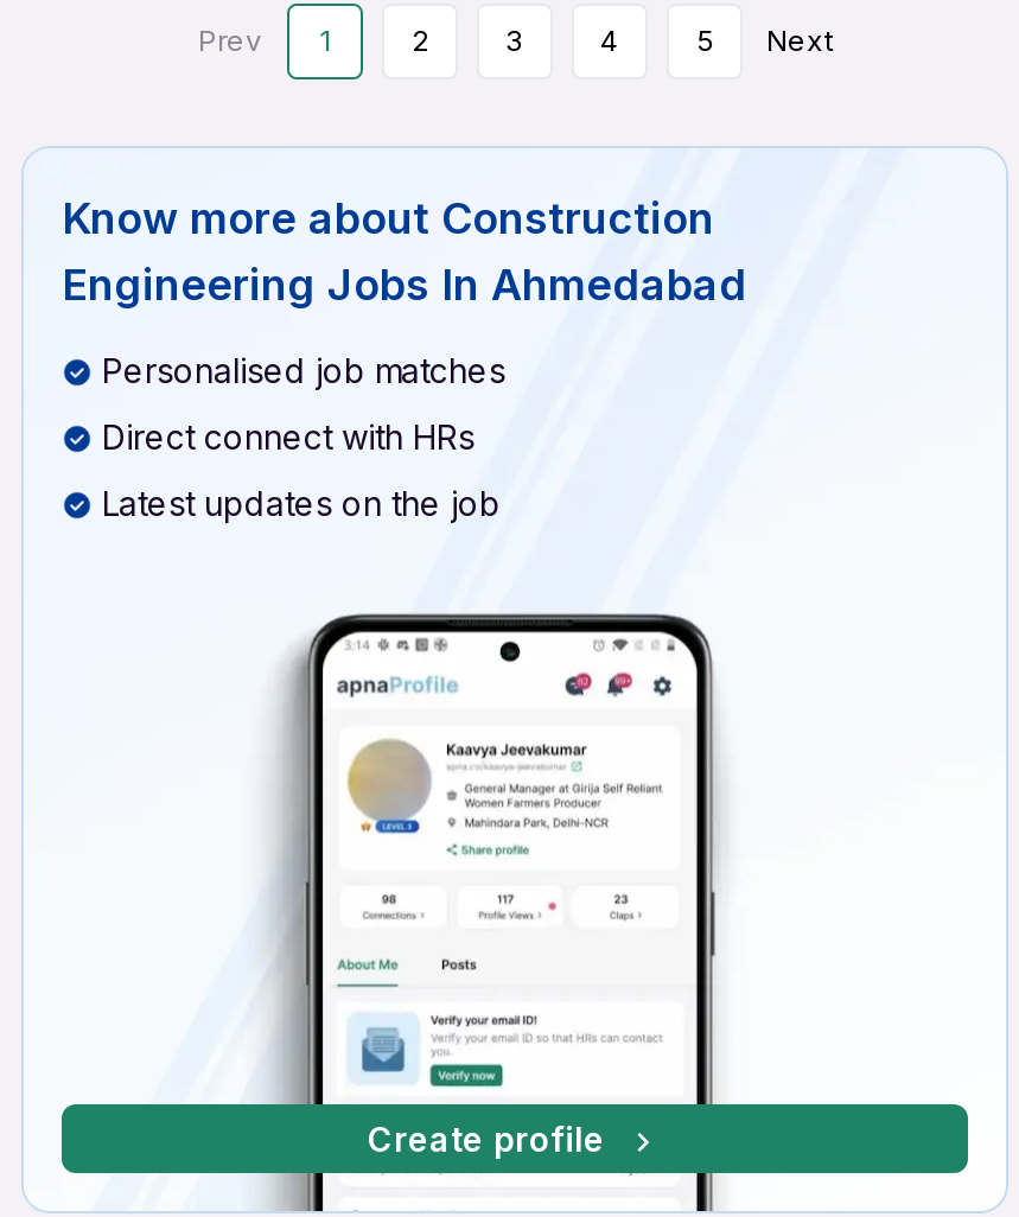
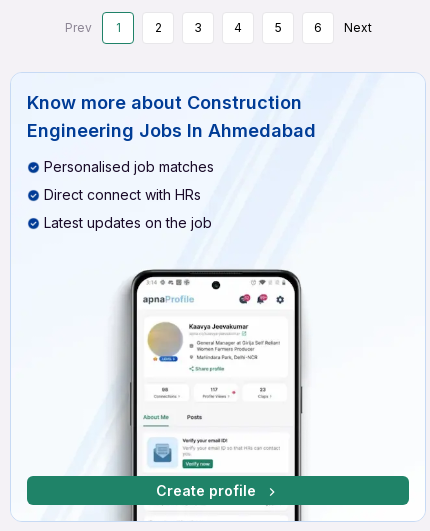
none -> [314,20,322,35] 6

